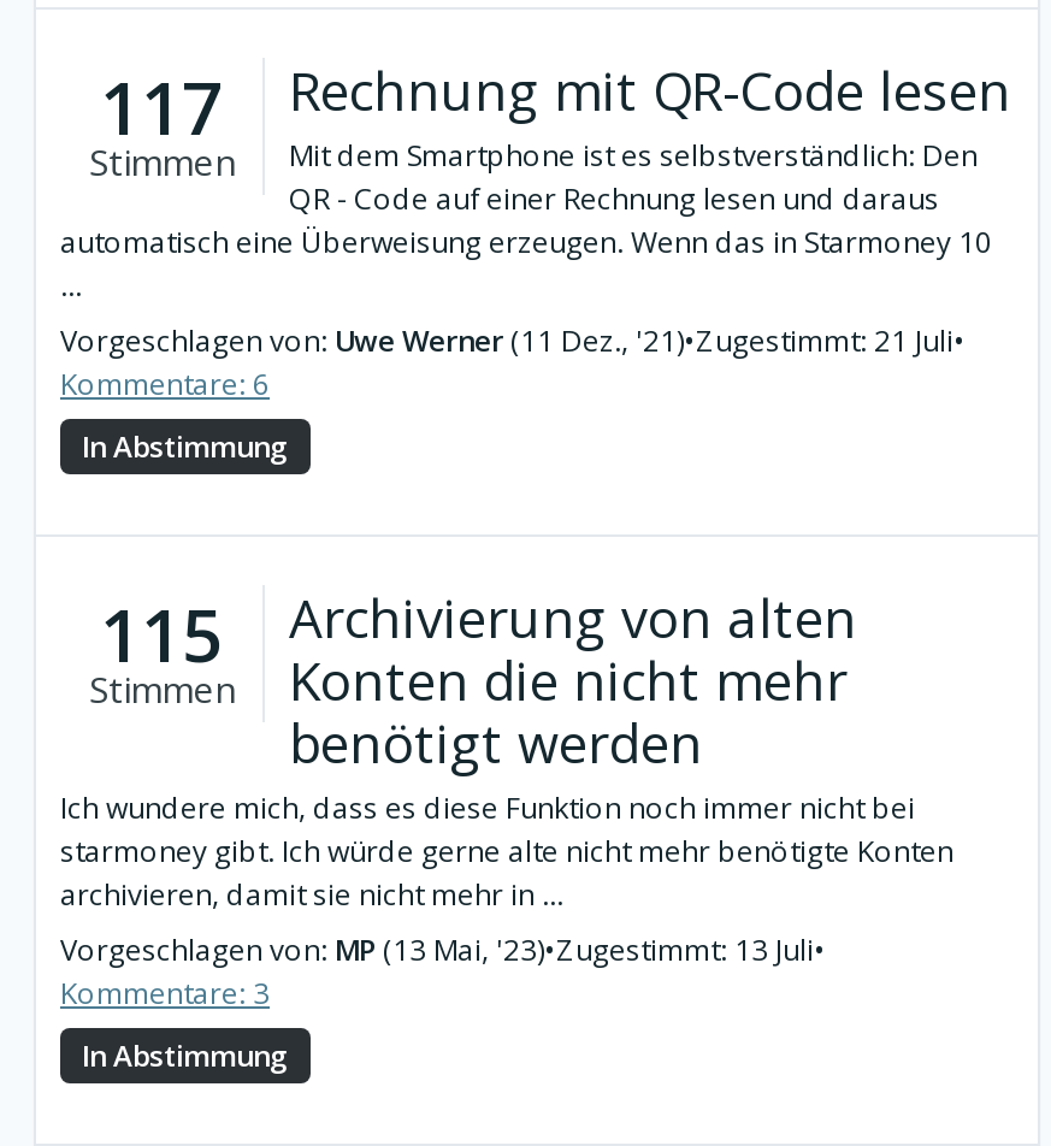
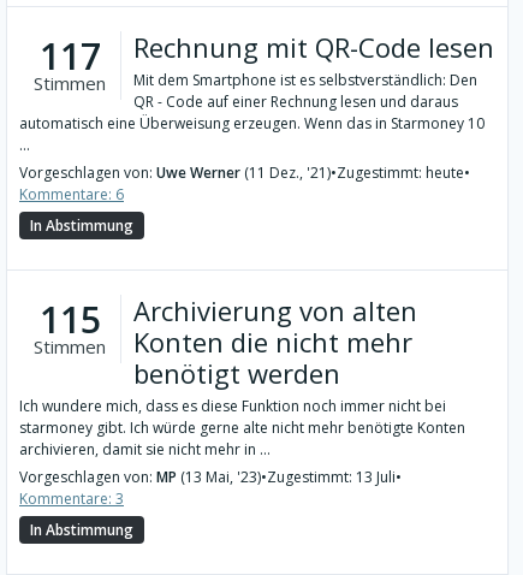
[60,320,966,361] Vorgeschlagen von: Uwe Werner (11 Dez., '21) •Zugestimmt: 21 Juli• -> [19,162,470,183] Vorgeschlagen von: Uwe Werner (11 Dez., '21) •Zugestimmt: heute•

